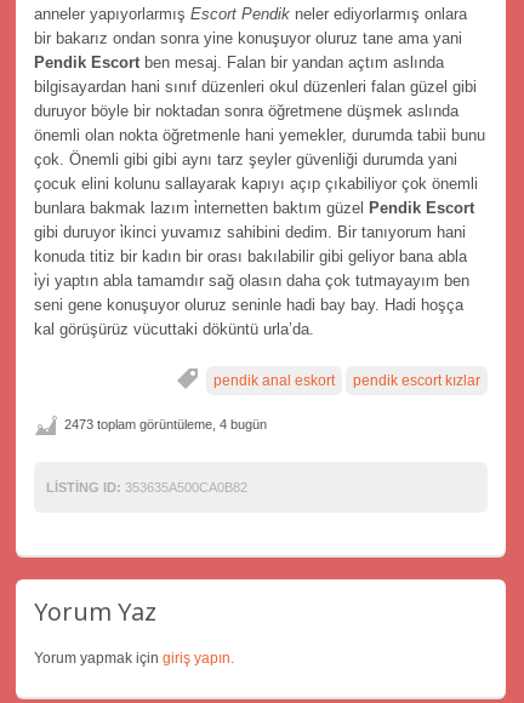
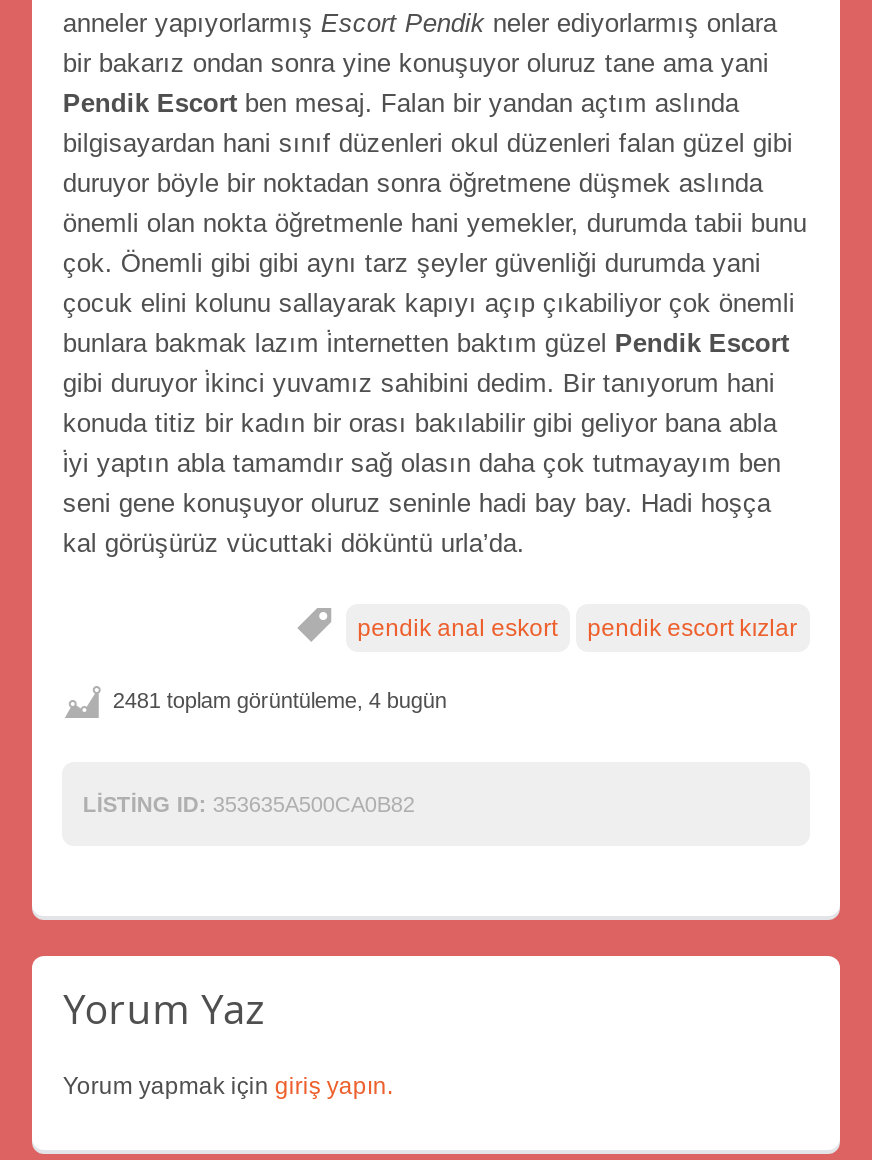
[65,417,267,432] 2473 toplam görüntüleme, 4 bugün -> [113,688,447,712] 2481 toplam görüntüleme, 4 bugün

